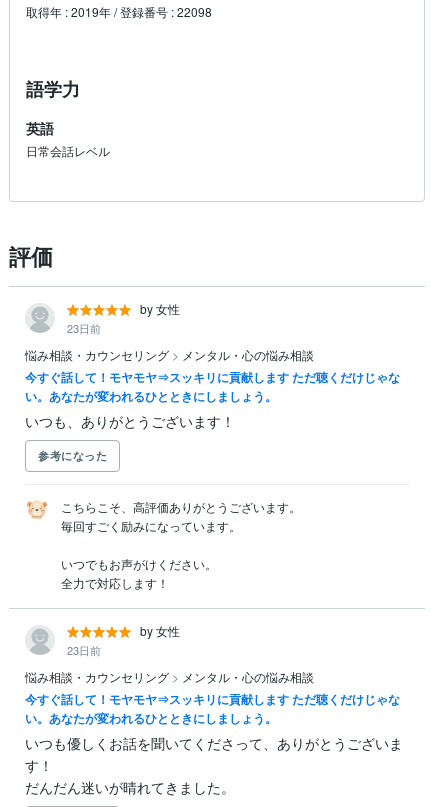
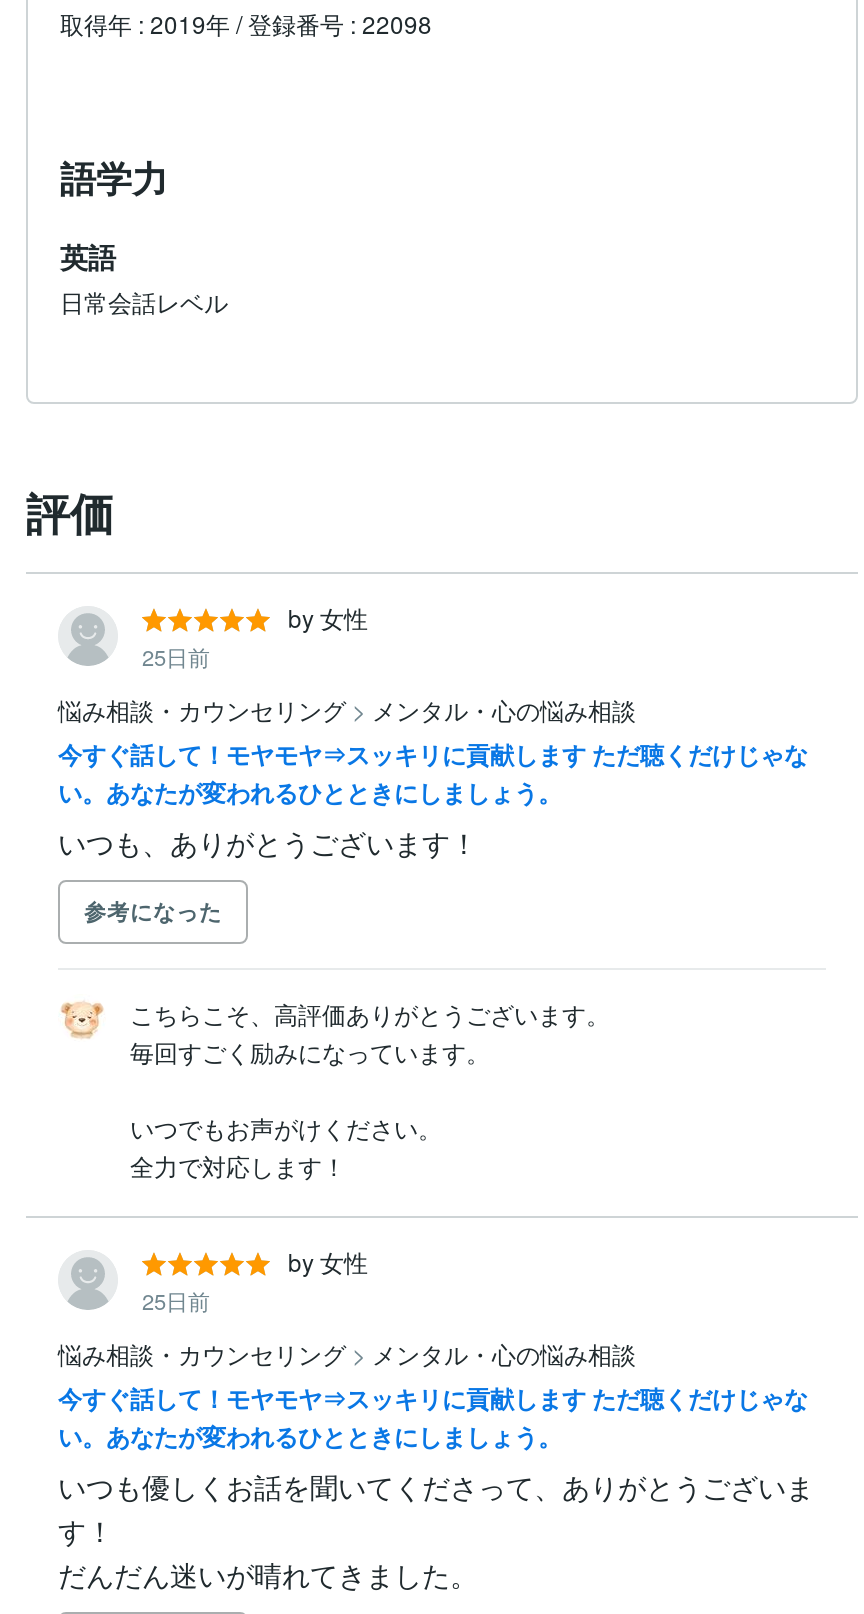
[67,320,101,336] 23日前 -> [142,639,210,671] 25日前
[67,642,101,658] 23日前 -> [142,1283,210,1315] 25日前

